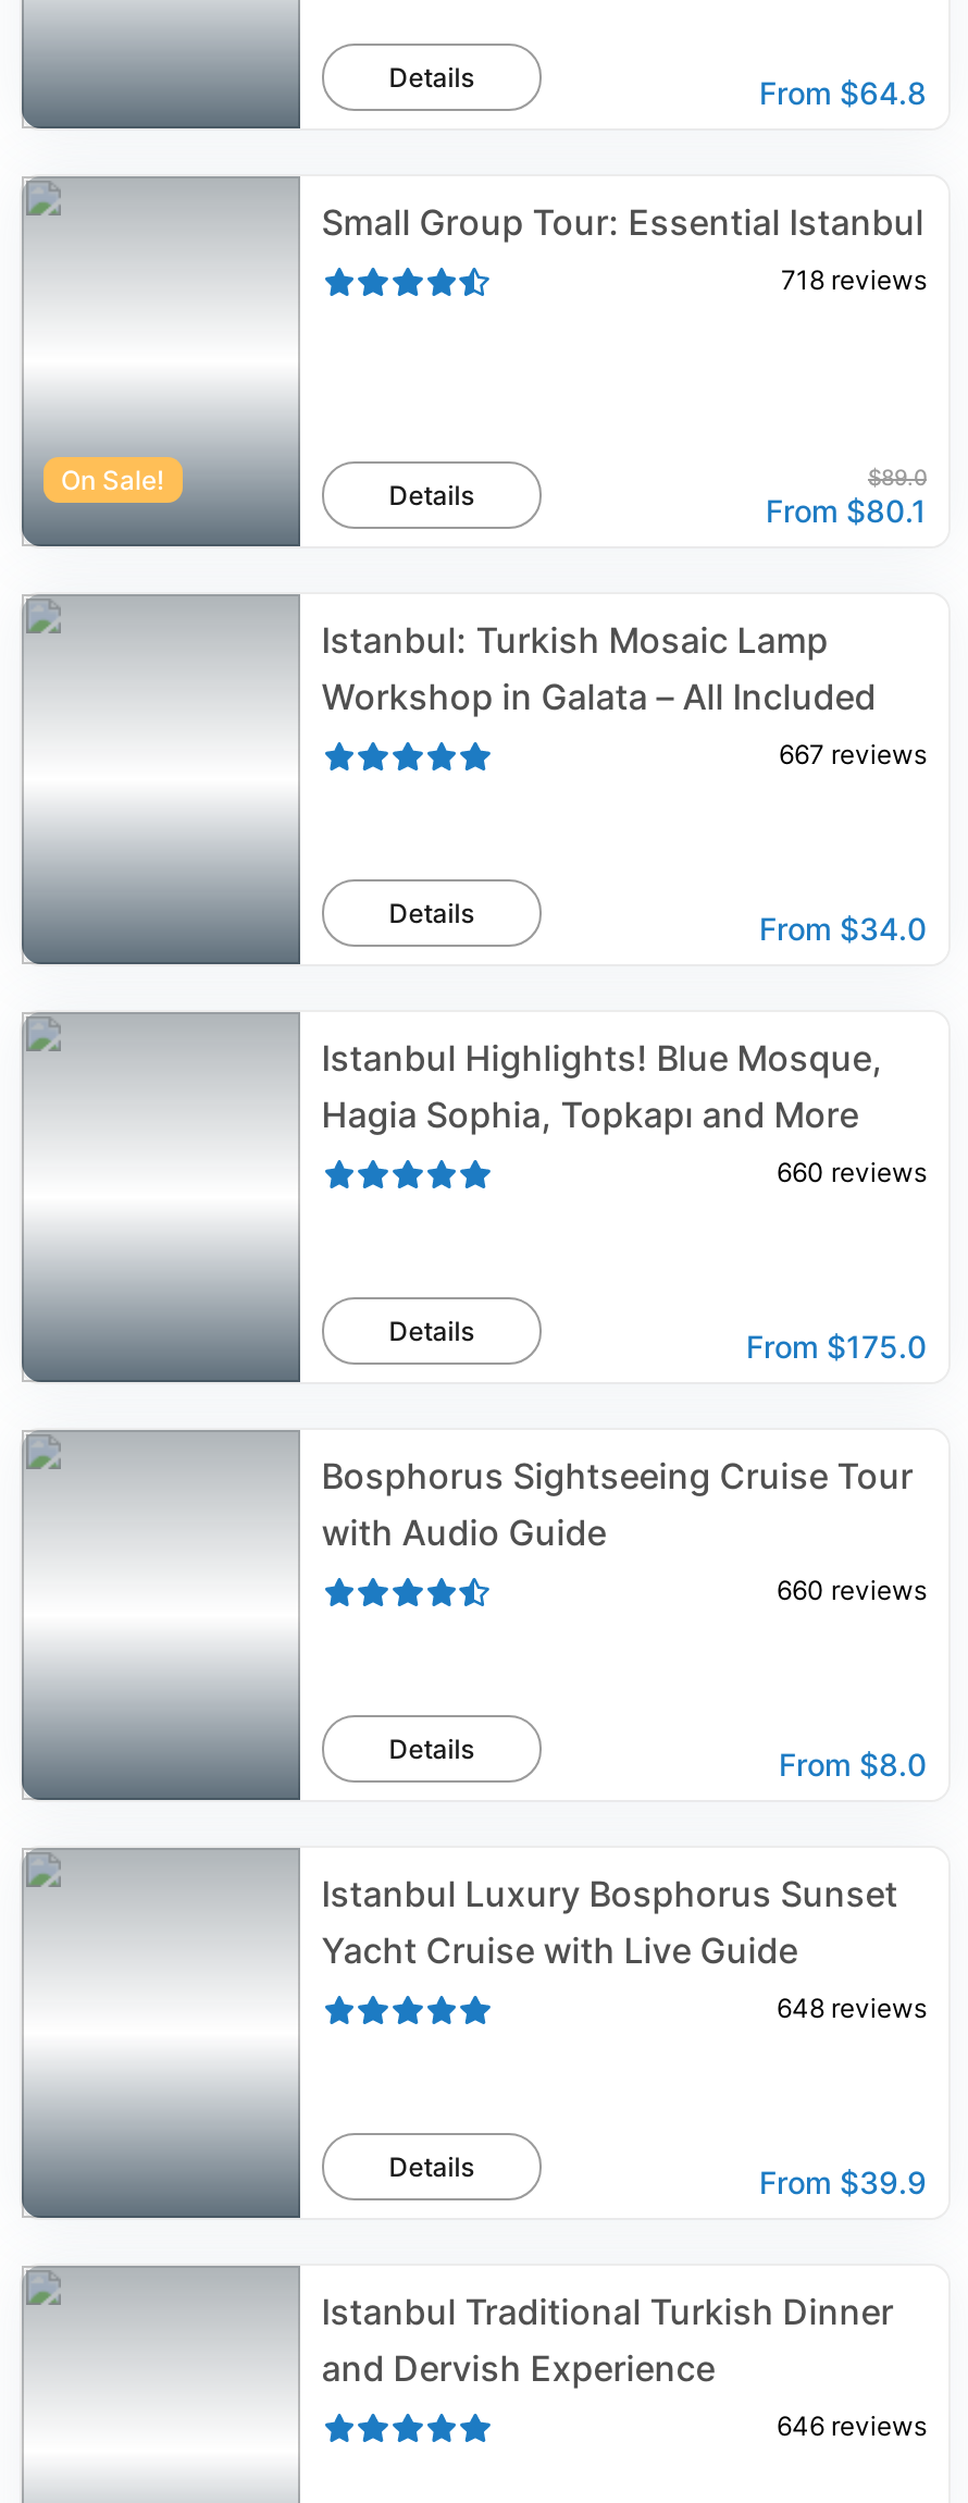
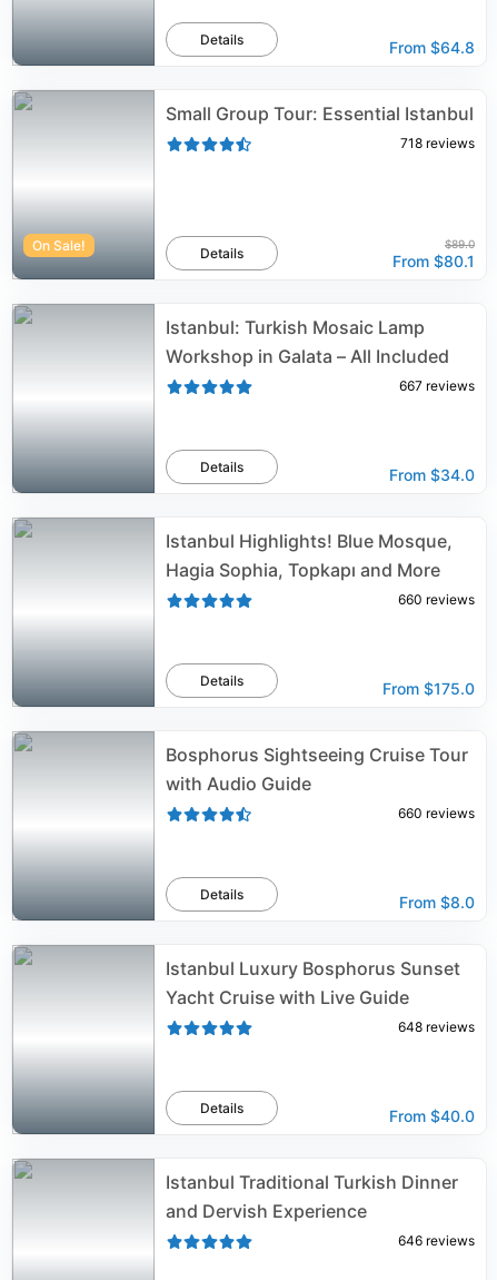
[759,2163,927,2200] From $39.9 -> [389,1106,475,1125] From $40.0

